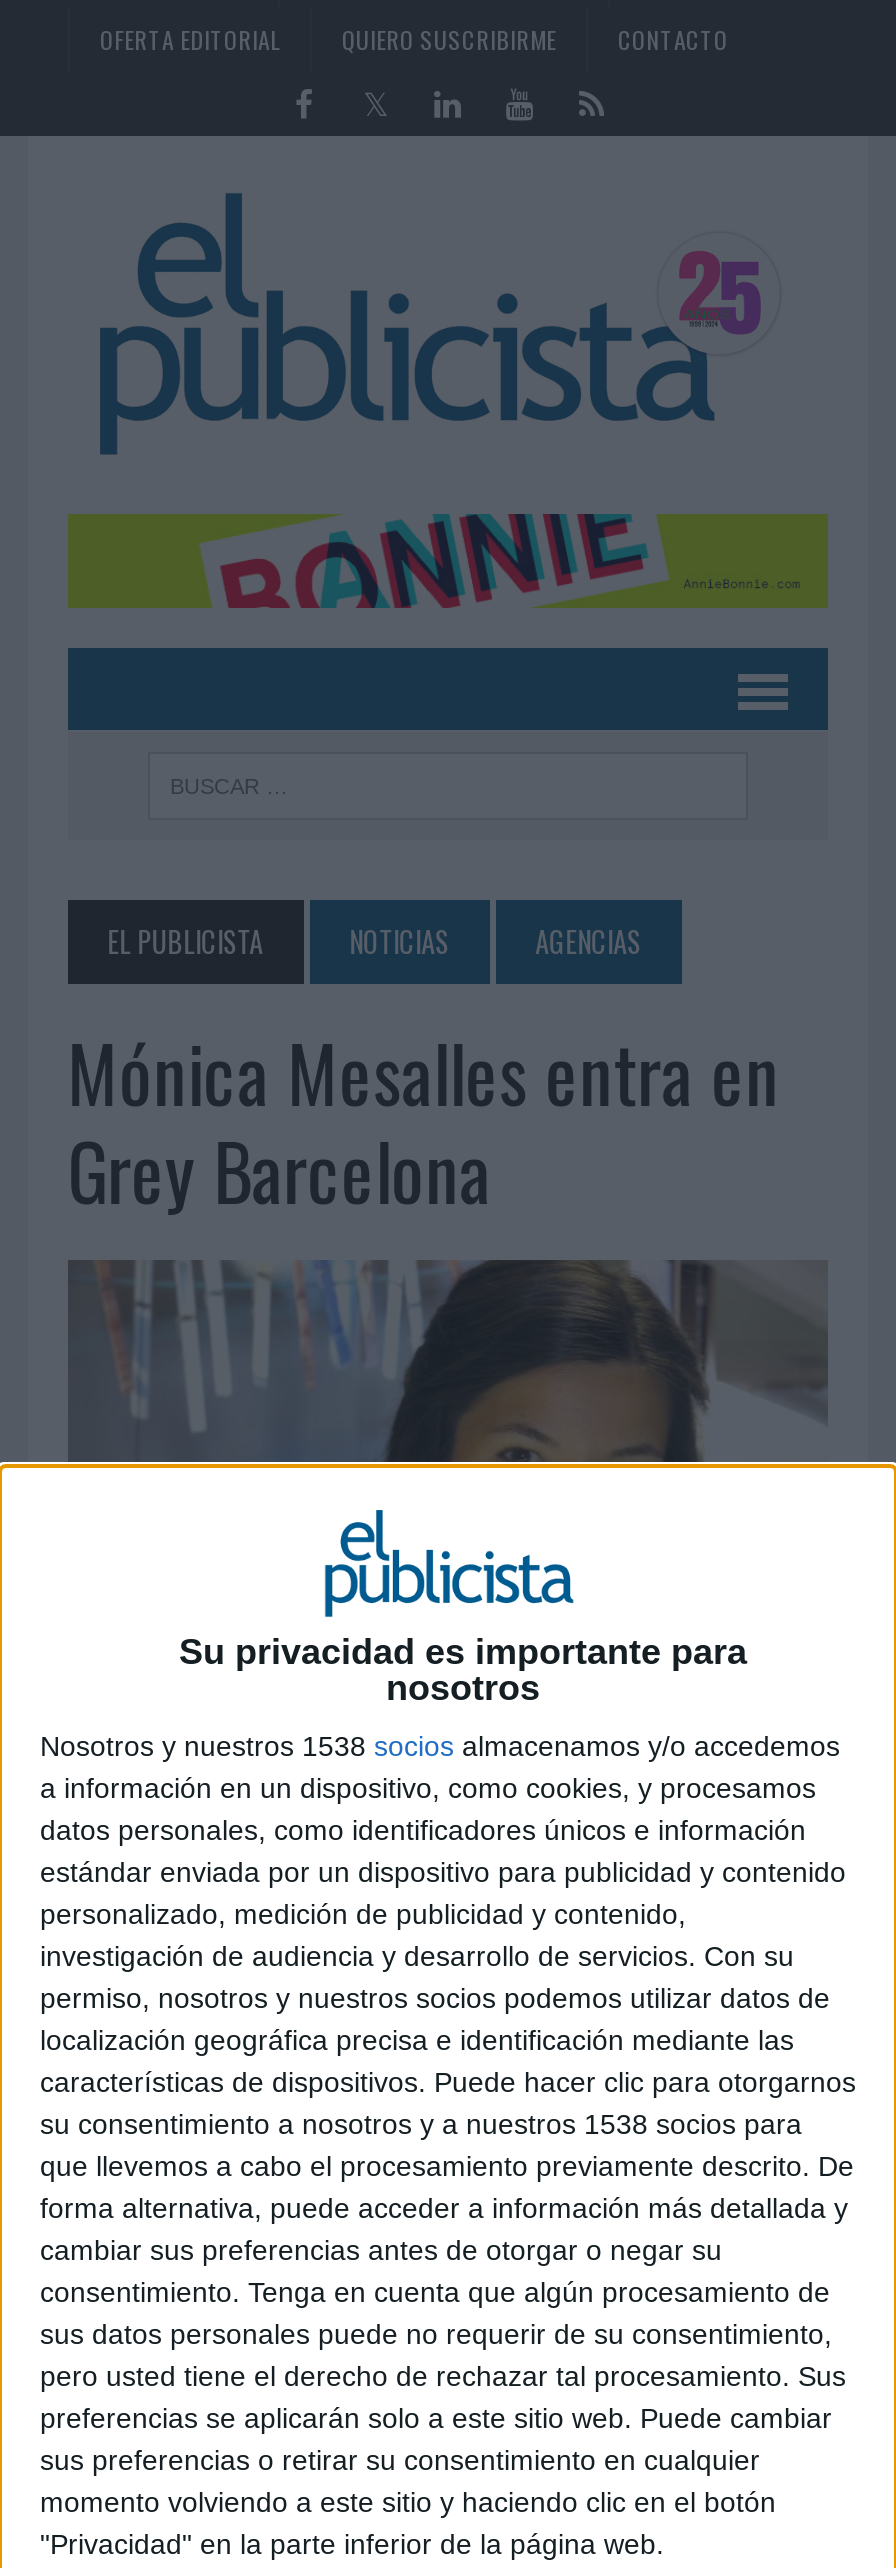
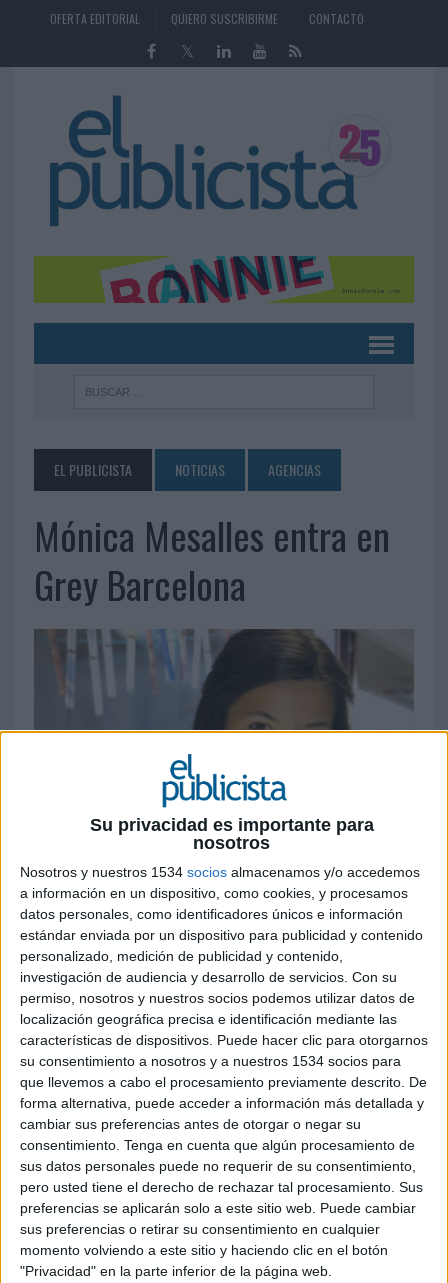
[40,1730,840,1762] Nosotros y nuestros 1538 socios almacenamos y/o accedemos -> [20,864,420,880] Nosotros y nuestros 1534 socios almacenamos y/o accedemos
[40,2108,802,2140] su consentimiento a nosotros y a nuestros 1538 socios para -> [20,1053,401,1069] su consentimiento a nosotros y a nuestros 1534 socios para

